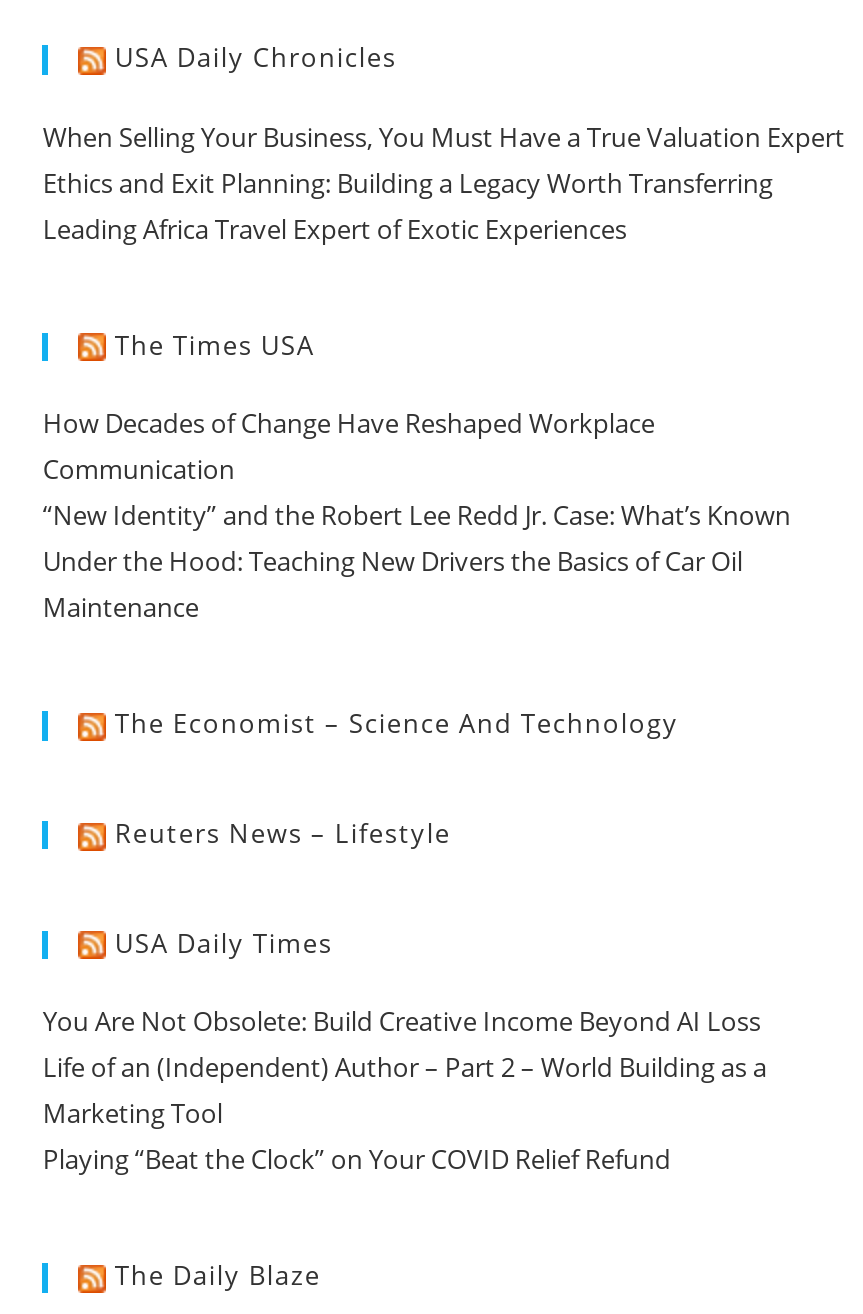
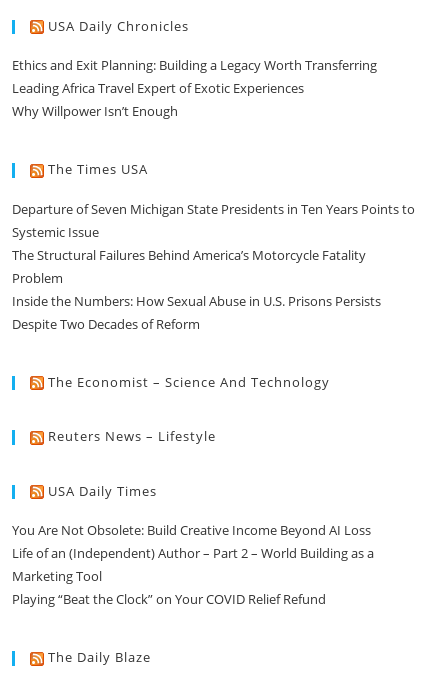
[43,119,845,155] When Selling Your Business, You Must Have a True Valuation Expert -> none
moved [43,165,773,247] -> [12,56,377,97]: Ethics and Exit Planning: Building a Legacy Worth Transferring | Leading Africa Travel Expert of Exotic Experiences
none -> [12,102,178,120] Why Willpower Isn’t Enough
[43,406,791,626] How Decades of Change Have Reshaped Workplace | Communication | “New Identity” and the Robert Lee Redd Jr. Case: What’s Known | Under the Hood: Teaching New Drivers the Basics of Car Oil | Maintenance -> [12,199,415,332] Departure of Seven Michigan State Presidents in Ten Years Points to | Systemic Issue | The Structural Failures Behind America’s Motorcycle Fatality | Problem | Inside the Numbers: How Sexual Abuse in U.S. Prisons Persists | Despite Two Decades of Reform

